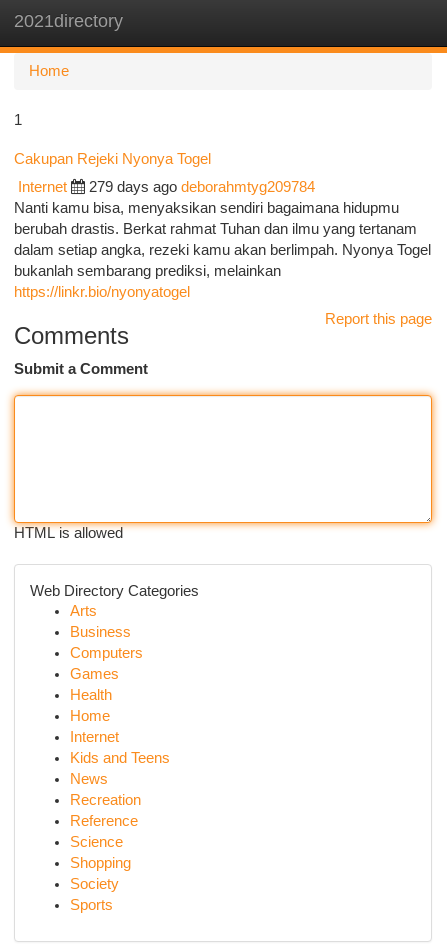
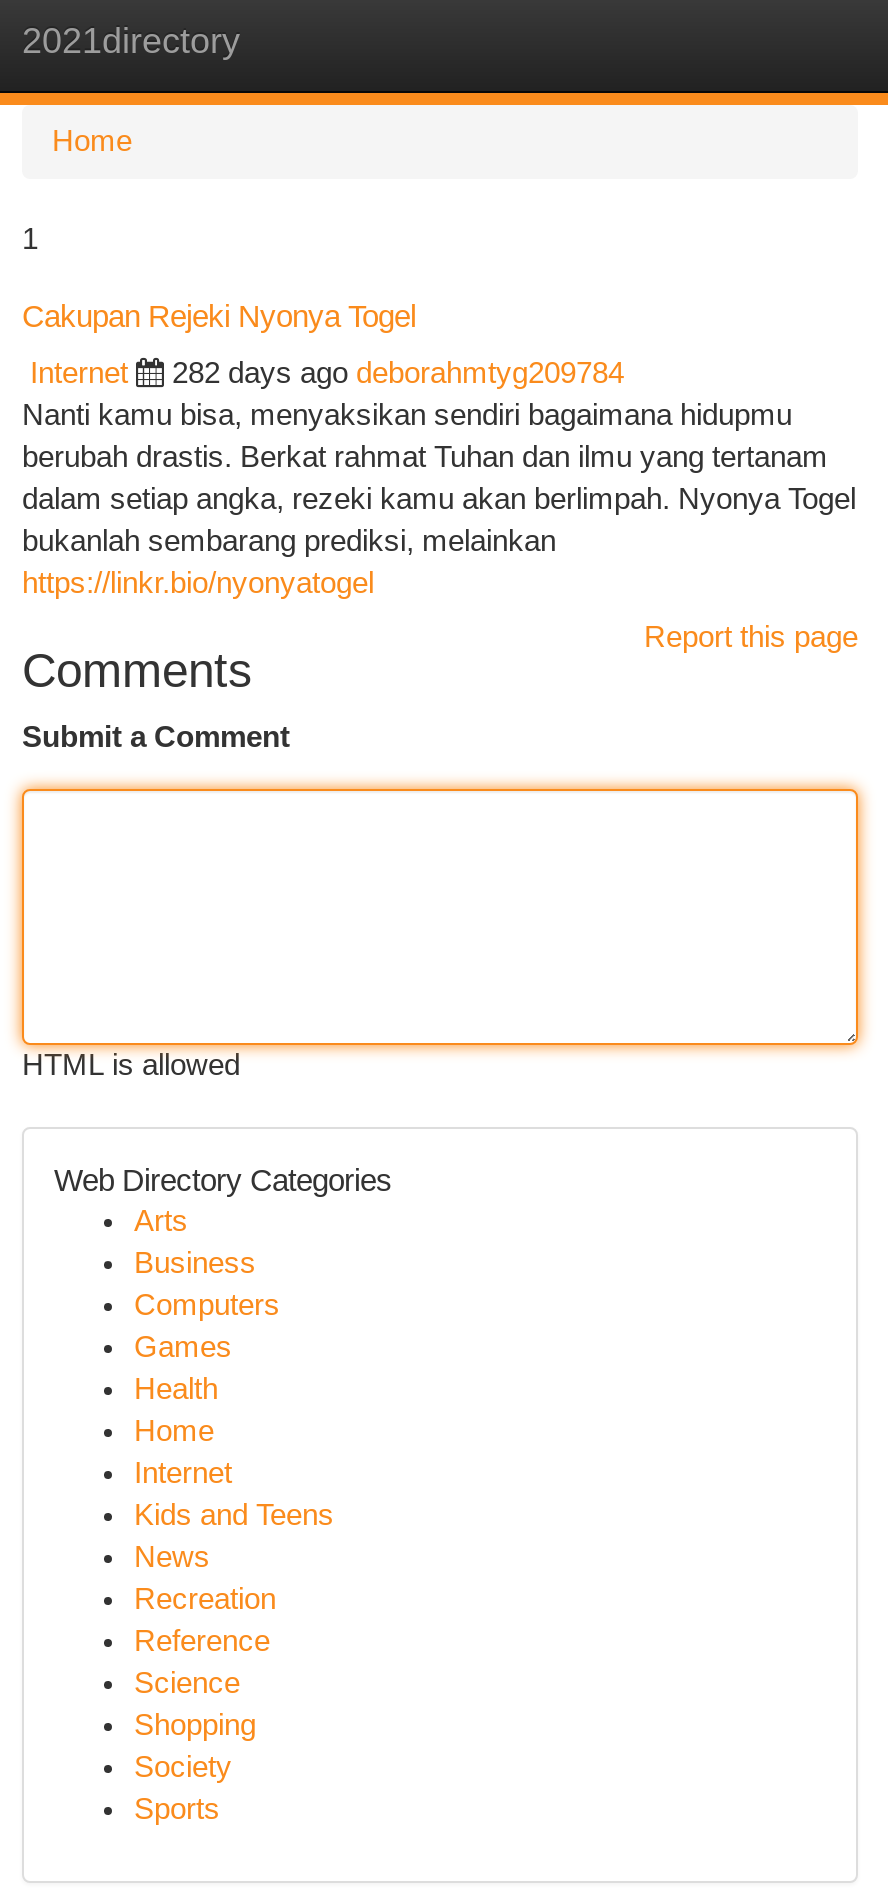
[89,179,315,195] 279 days ago deborahmtyg209784 -> [172,357,624,389] 282 days ago deborahmtyg209784

